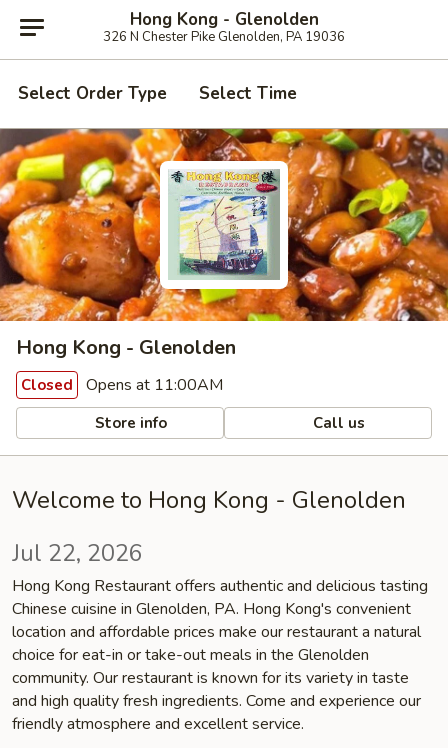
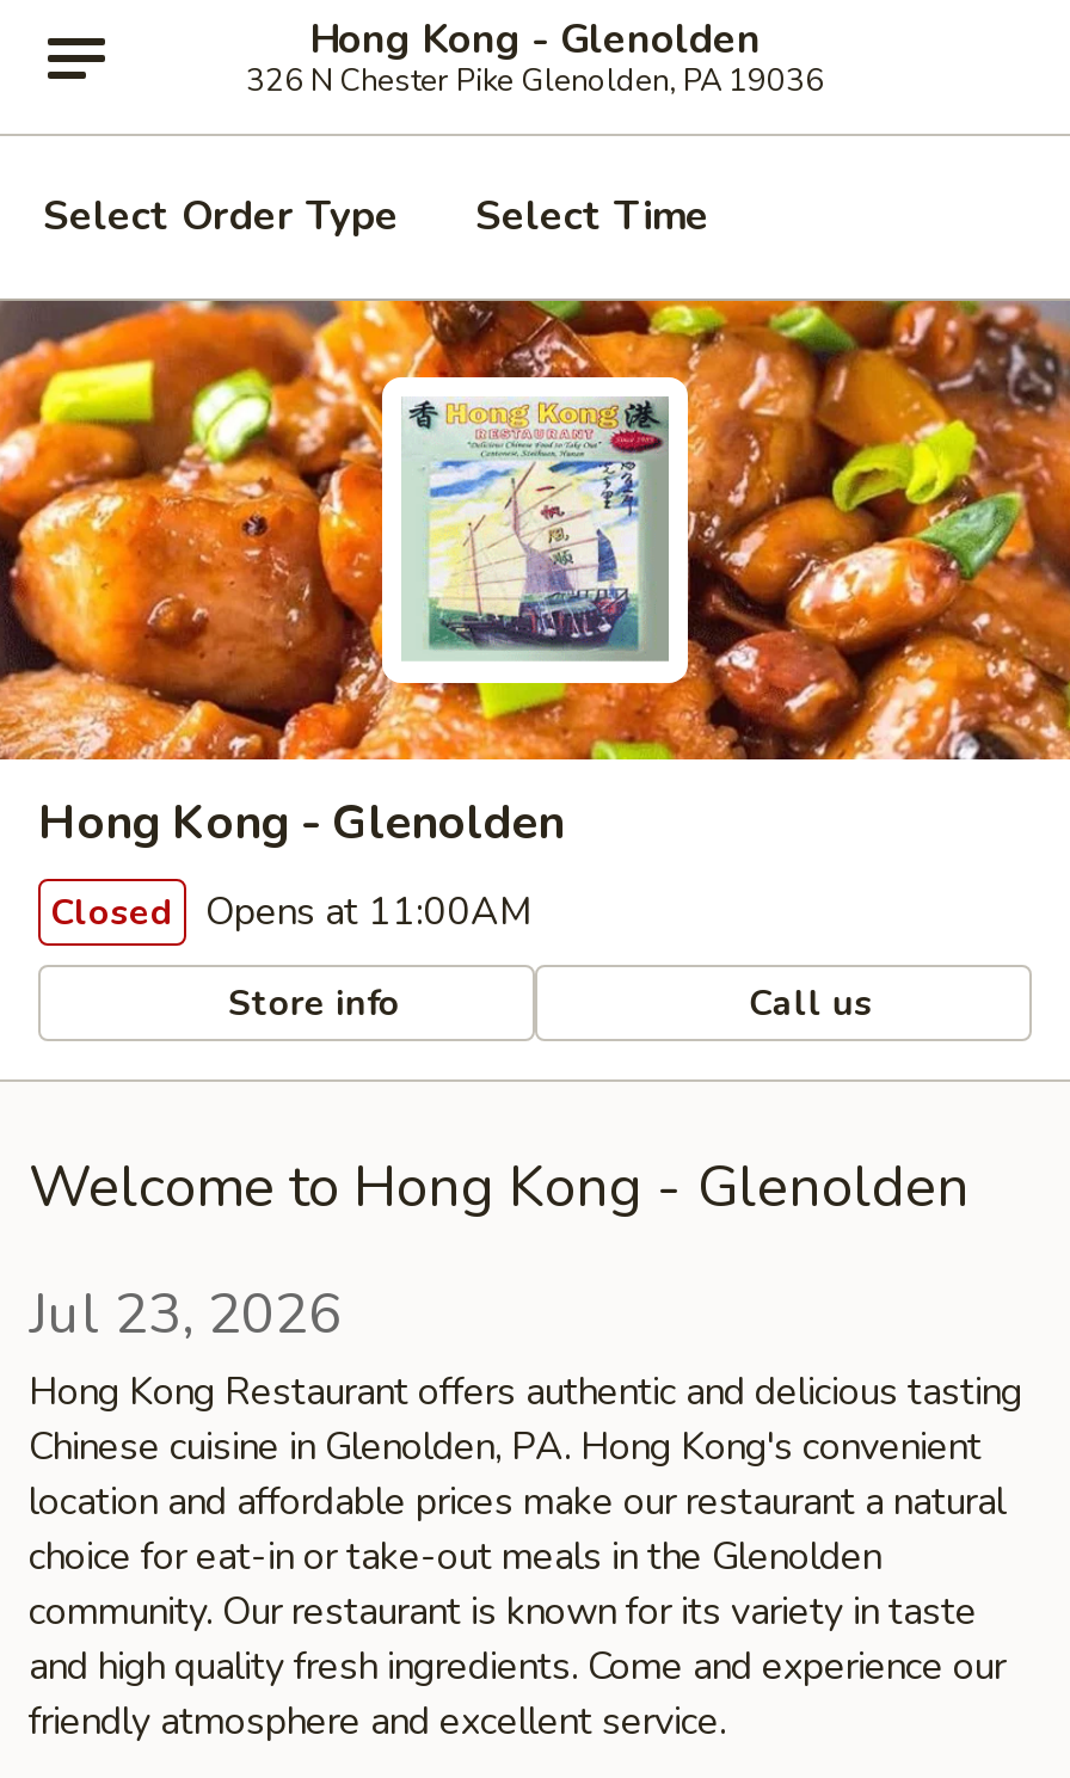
[12,537,143,569] Jul 22, 2026 -> [29,1275,342,1352] Jul 23, 2026

